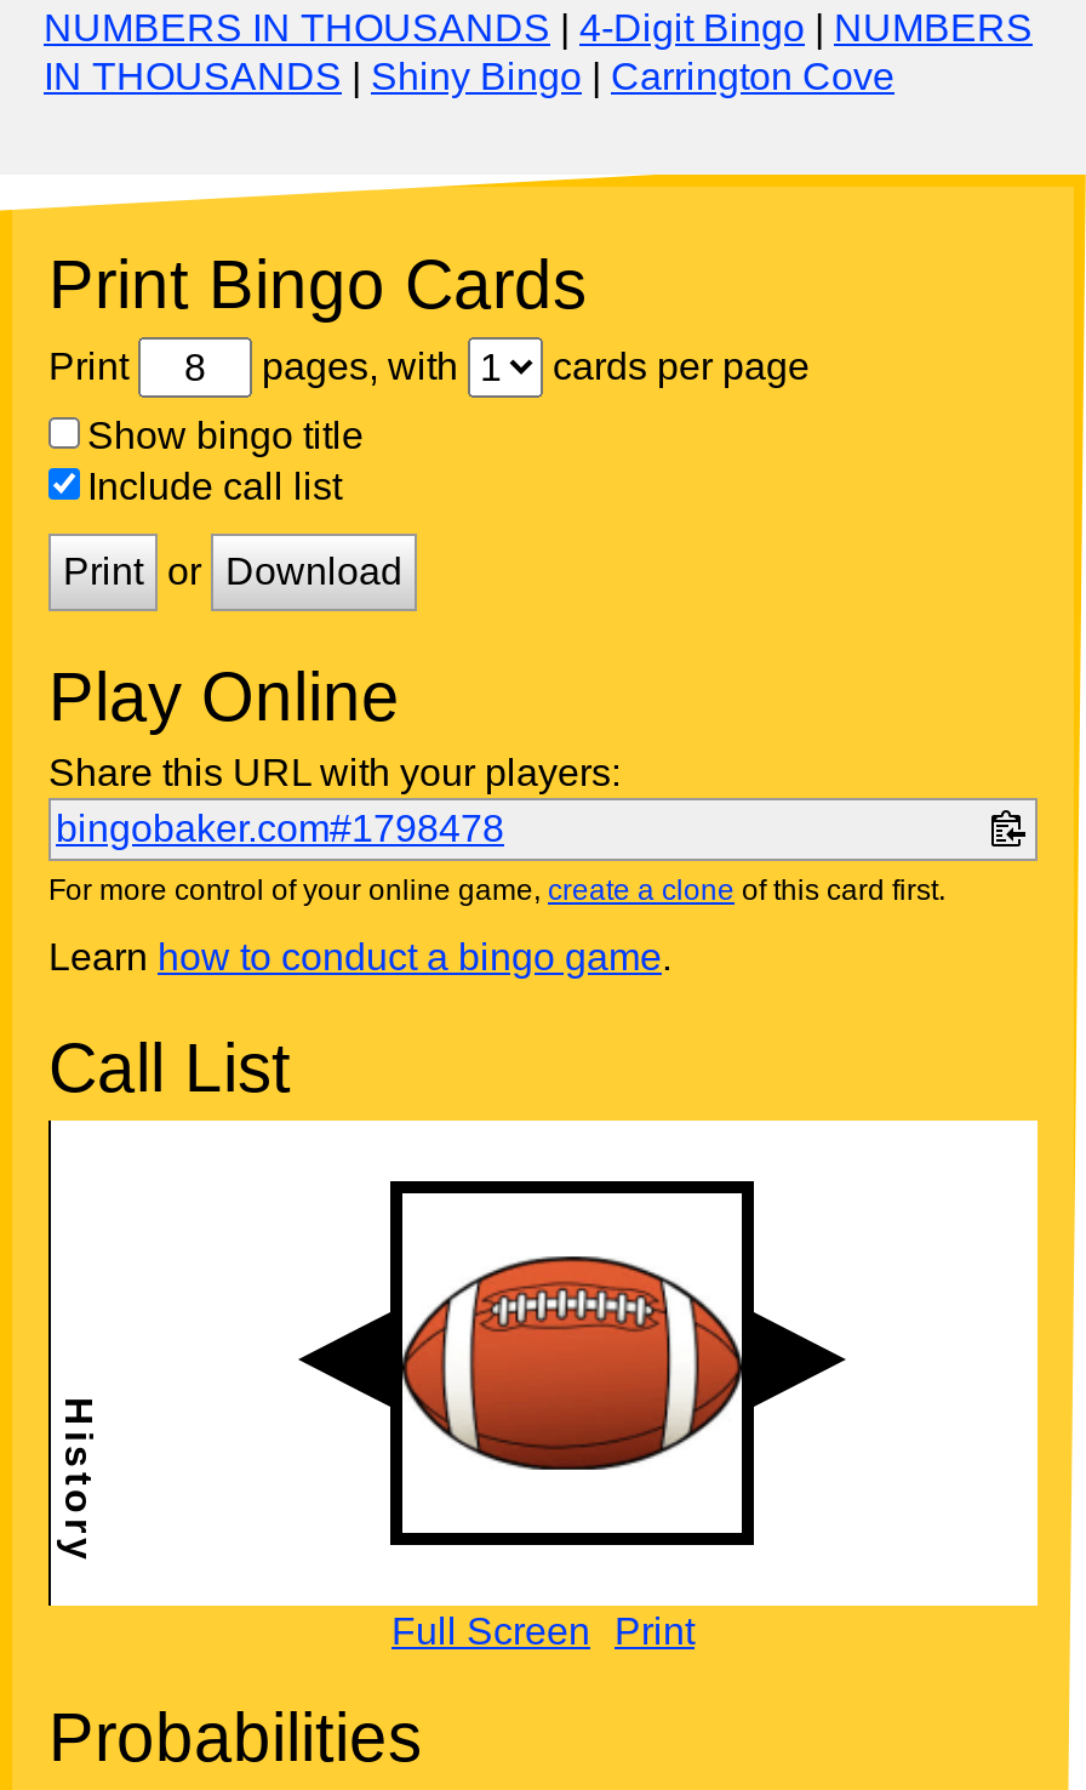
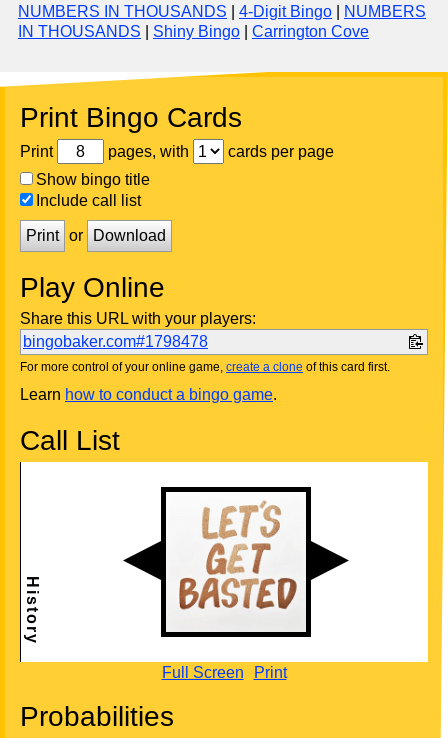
[402,1215,742,1480] [image] -> [165,500,307,611] [image]

